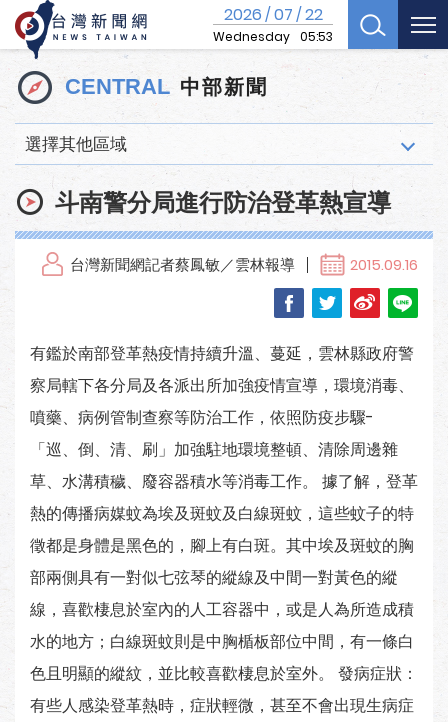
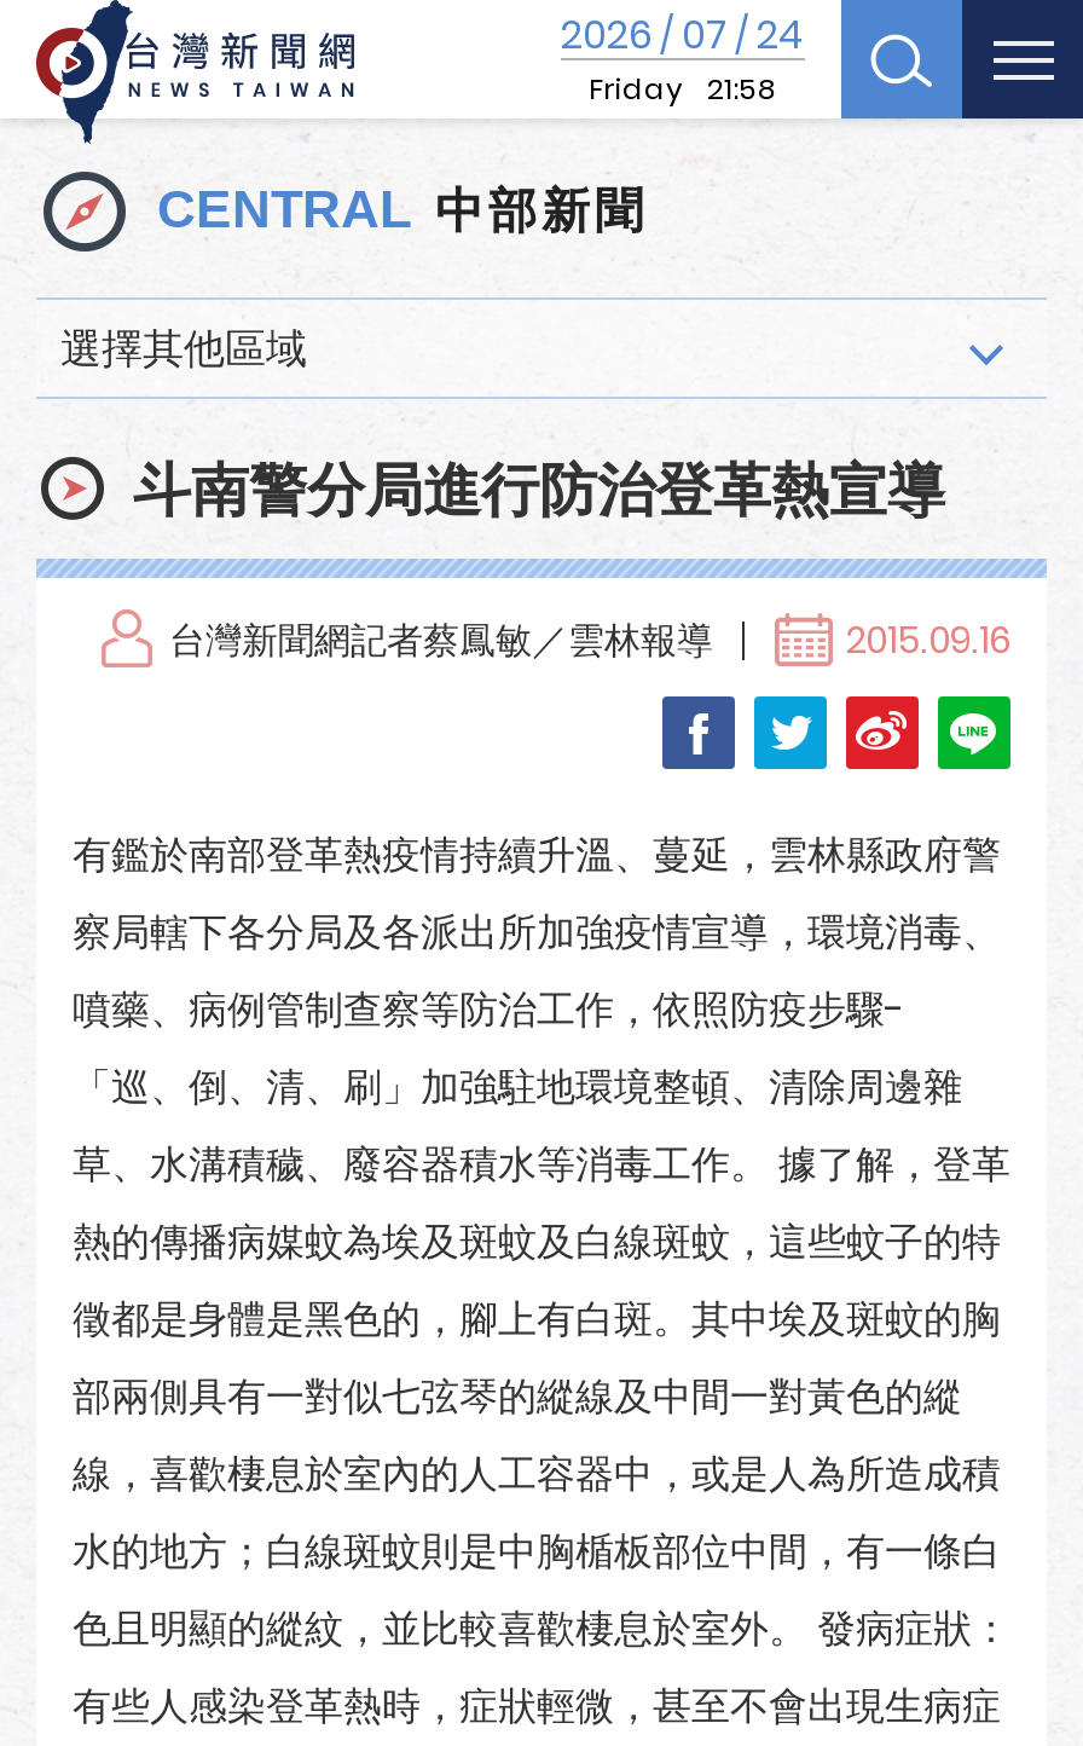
[213,3,333,45] 2026 / 07 / 22 | Wednesday 05:53 -> [561,7,805,109] 2026 / 07 / 24 | Friday 21:58

